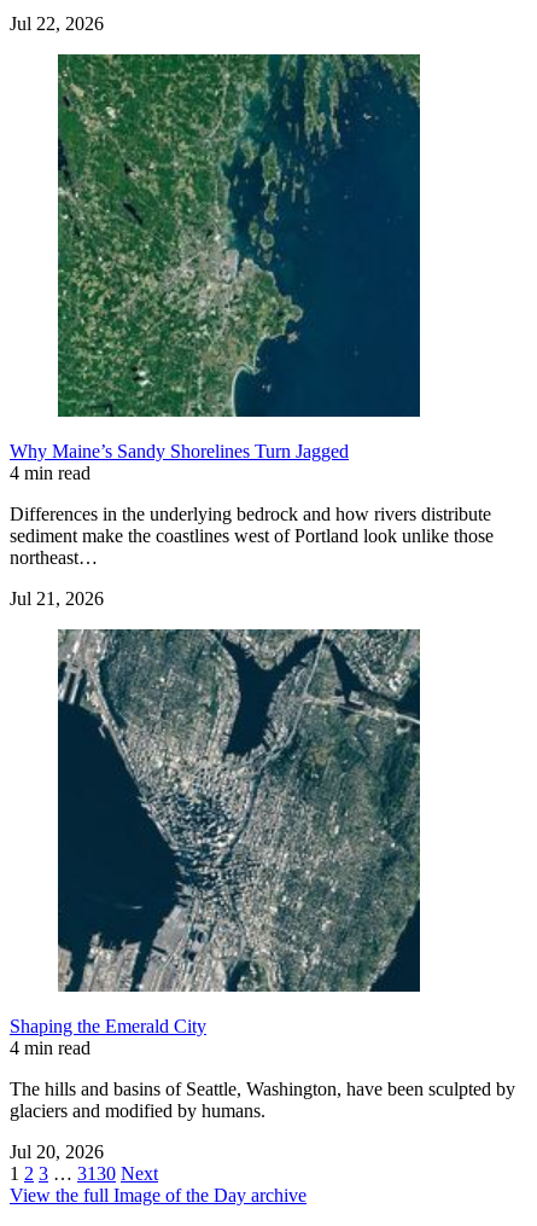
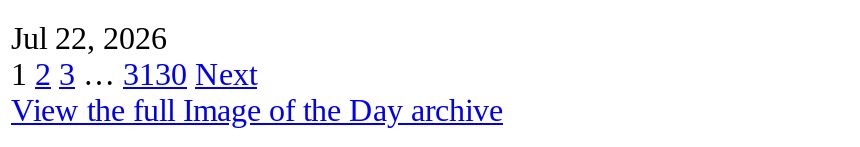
[10,53,494,609] [image] | Why Maine’s Sandy Shorelines Turn Jagged | 4 min read | Differences in the underlying bedrock and how rivers distribute | sediment make the coastlines west of Portland look unlike those | northeast… | Jul 21, 2026 -> none
[10,628,515,1162] [image] | Shaping the Emerald City | 4 min read | The hills and basins of Seattle, Washington, have been sculpted by | glaciers and modified by humans. | Jul 20, 2026 -> none

